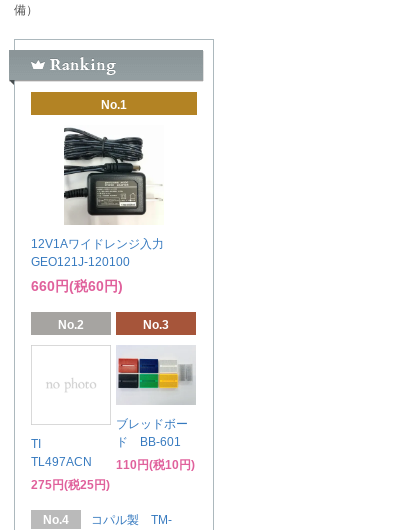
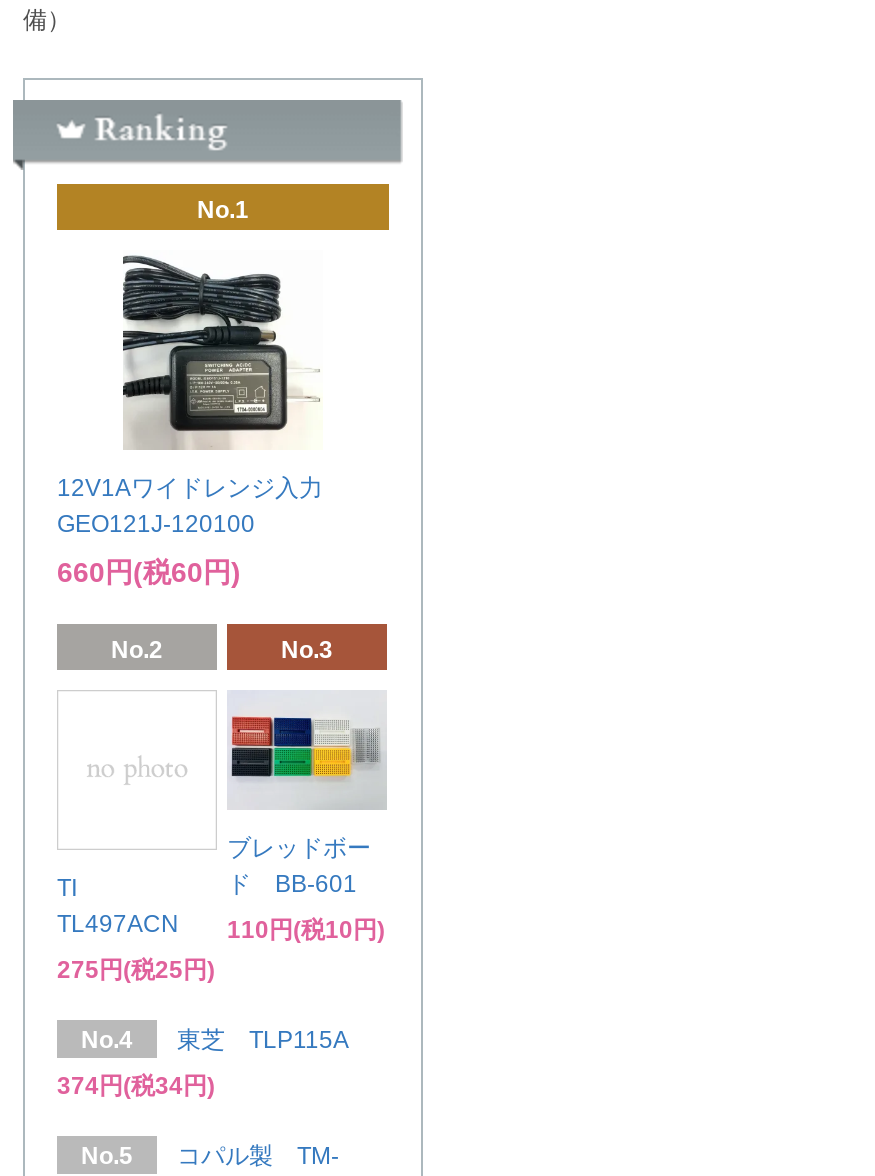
none -> [57,1025,349,1169] 東芝 TLP115A | 374円(税34円) | No.5

